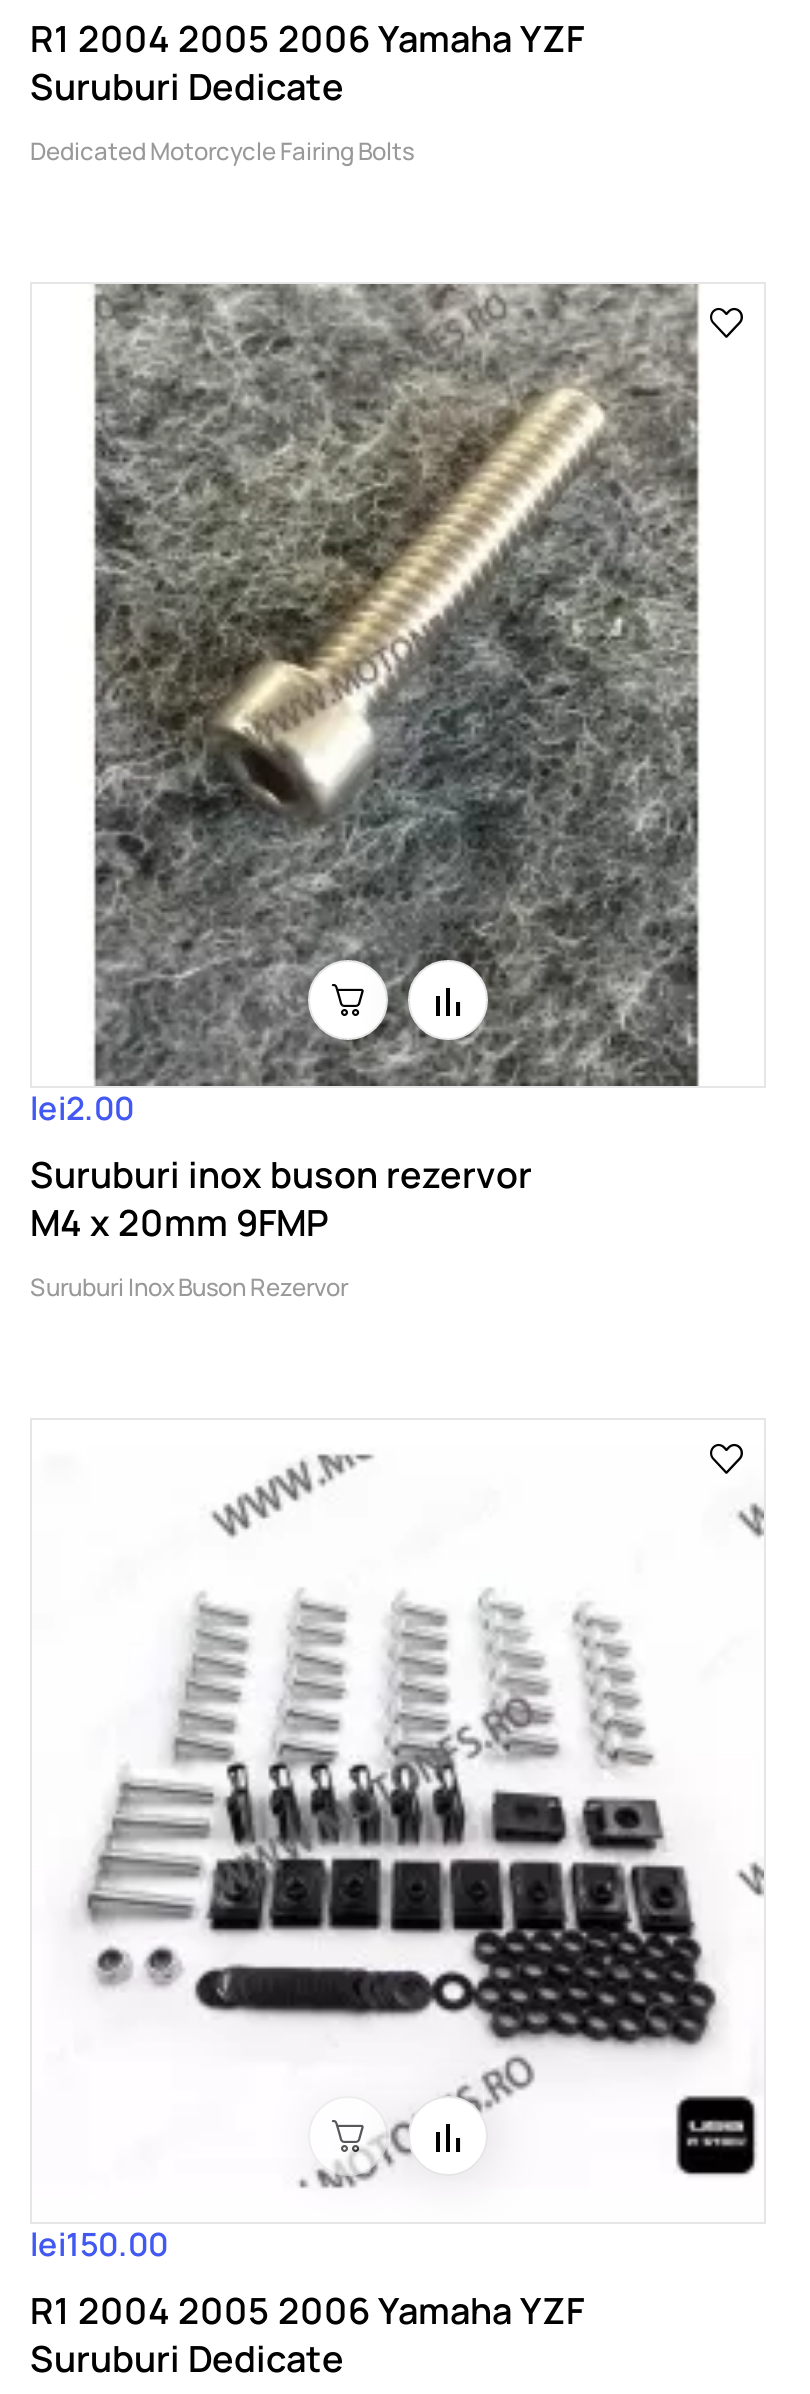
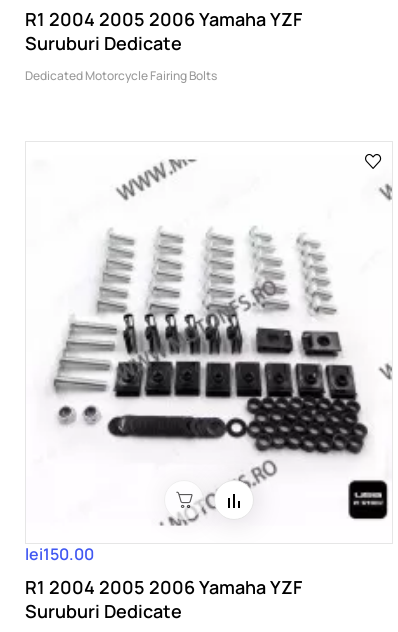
[30,282,700,1304] [image] | lei2.00 | Suruburi inox buson rezervor | M4 x 20mm 9FMP | Suruburi Inox Buson Rezervor -> none

